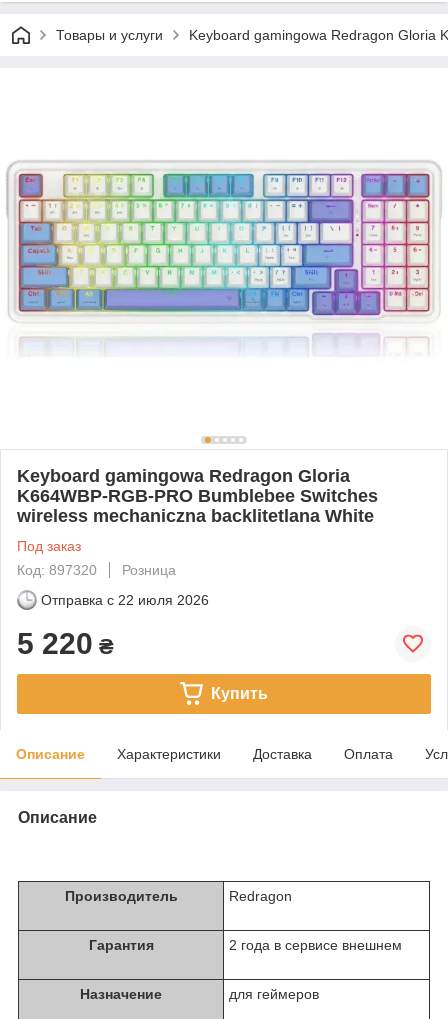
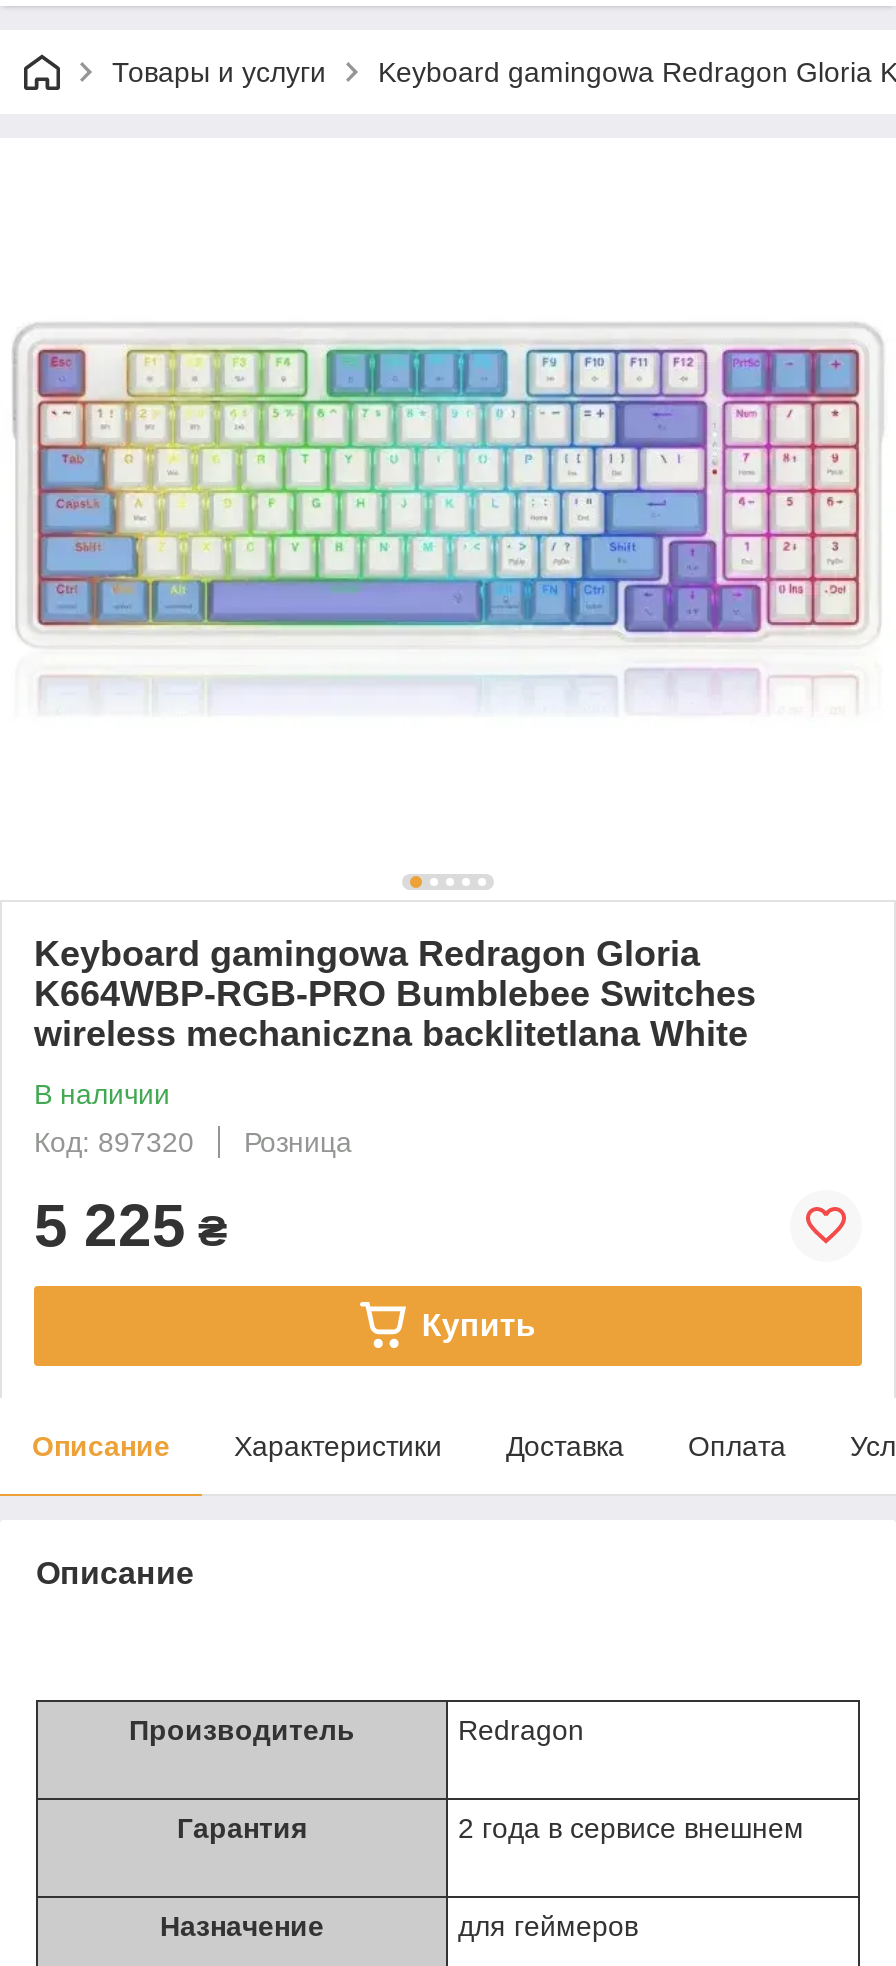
[17,538,81,554] Под заказ -> [34,1078,170,1110] В наличии
[17,592,209,660] Отправка с 22 июля 2026 | 5 220 ₴ -> [34,1192,228,1258] 5 225 ₴

